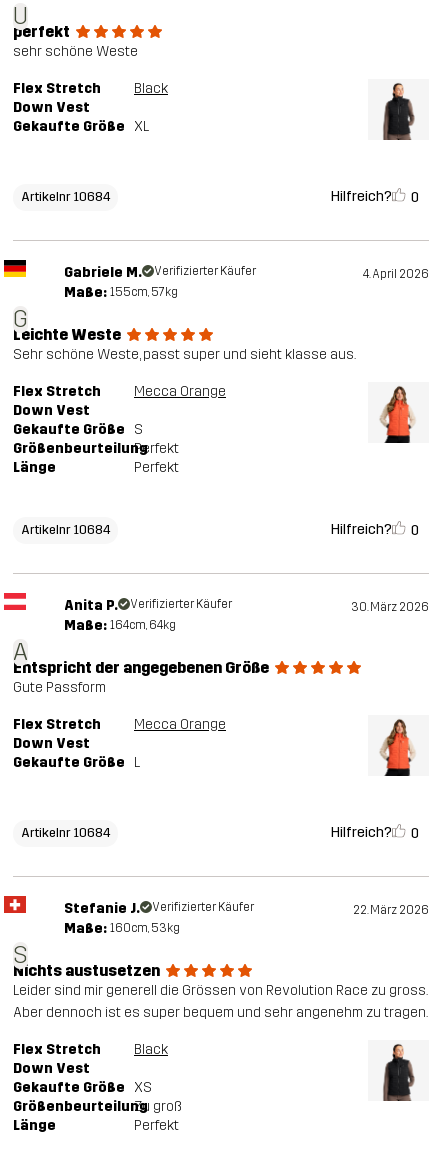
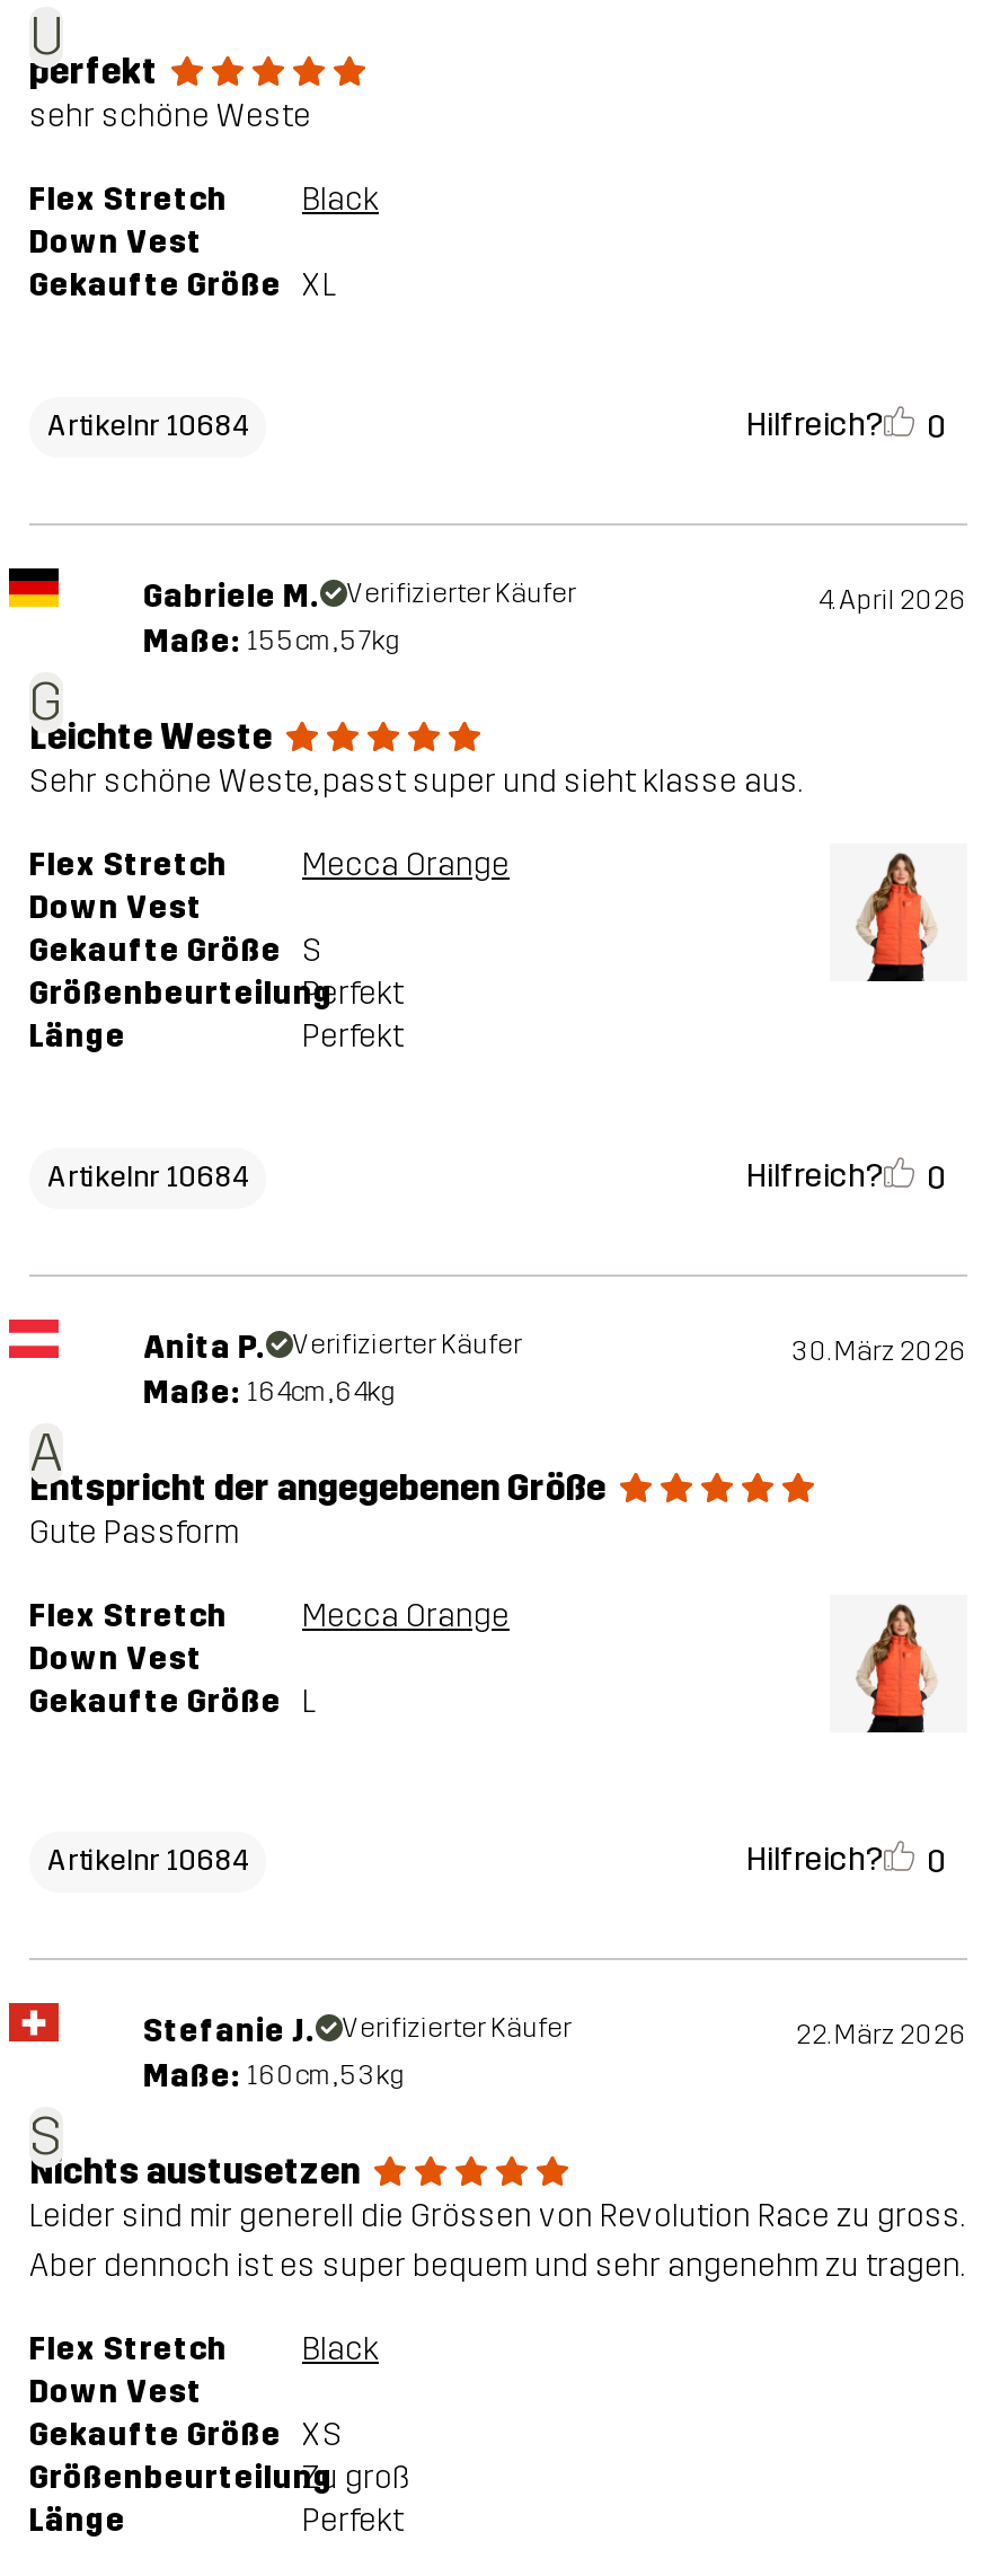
[382,82,416,141] [image] -> none
[382,1043,416,1102] [image] -> none

